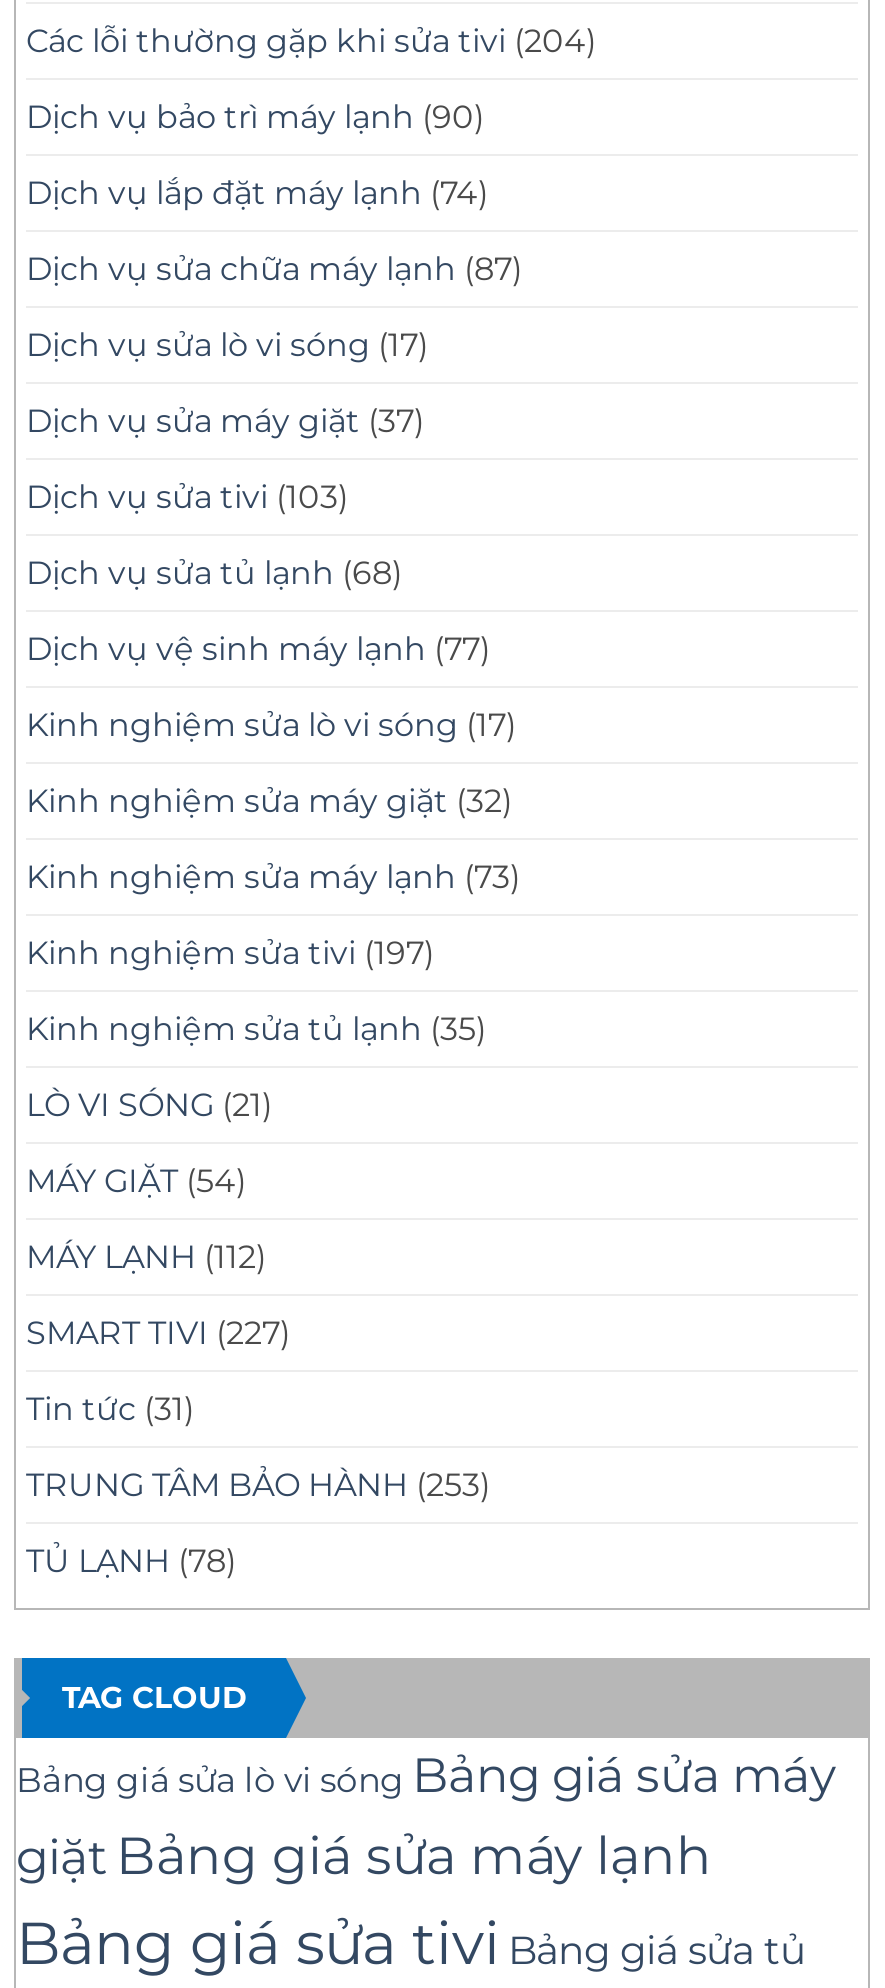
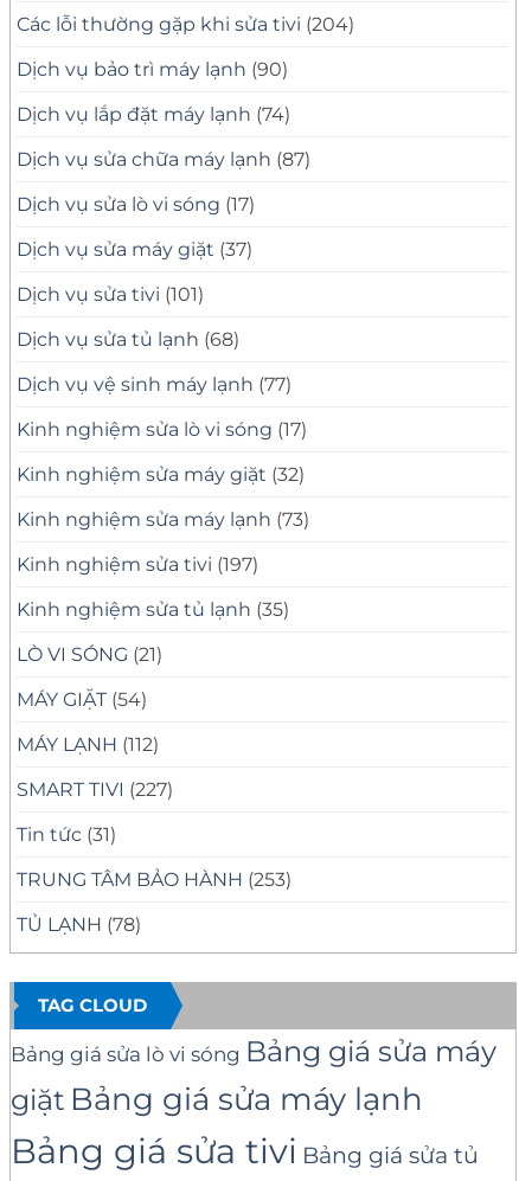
[26,477,348,515] Dịch vụ sửa tivi (103) -> [17,283,204,305] Dịch vụ sửa tivi (101)

